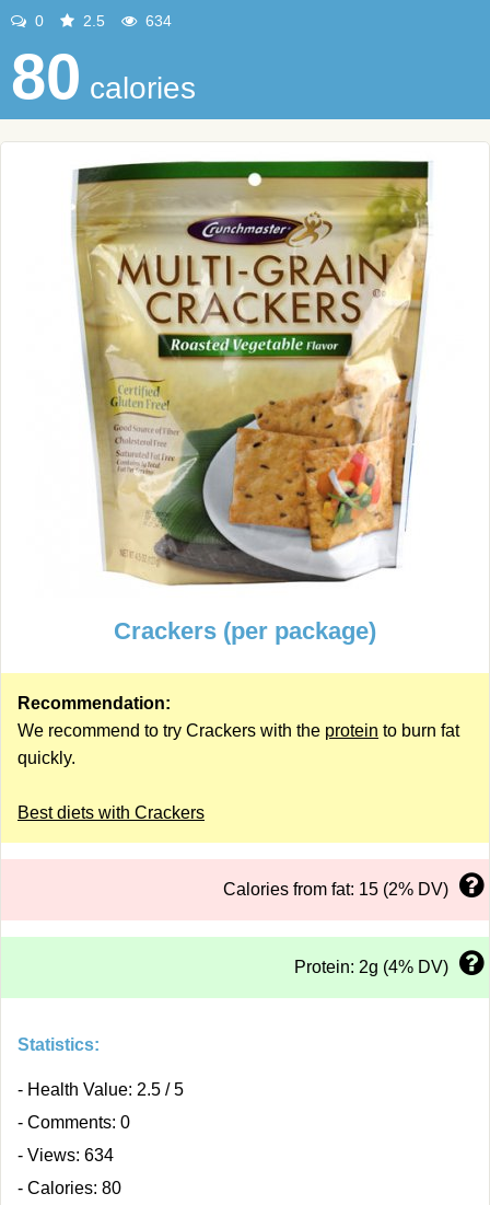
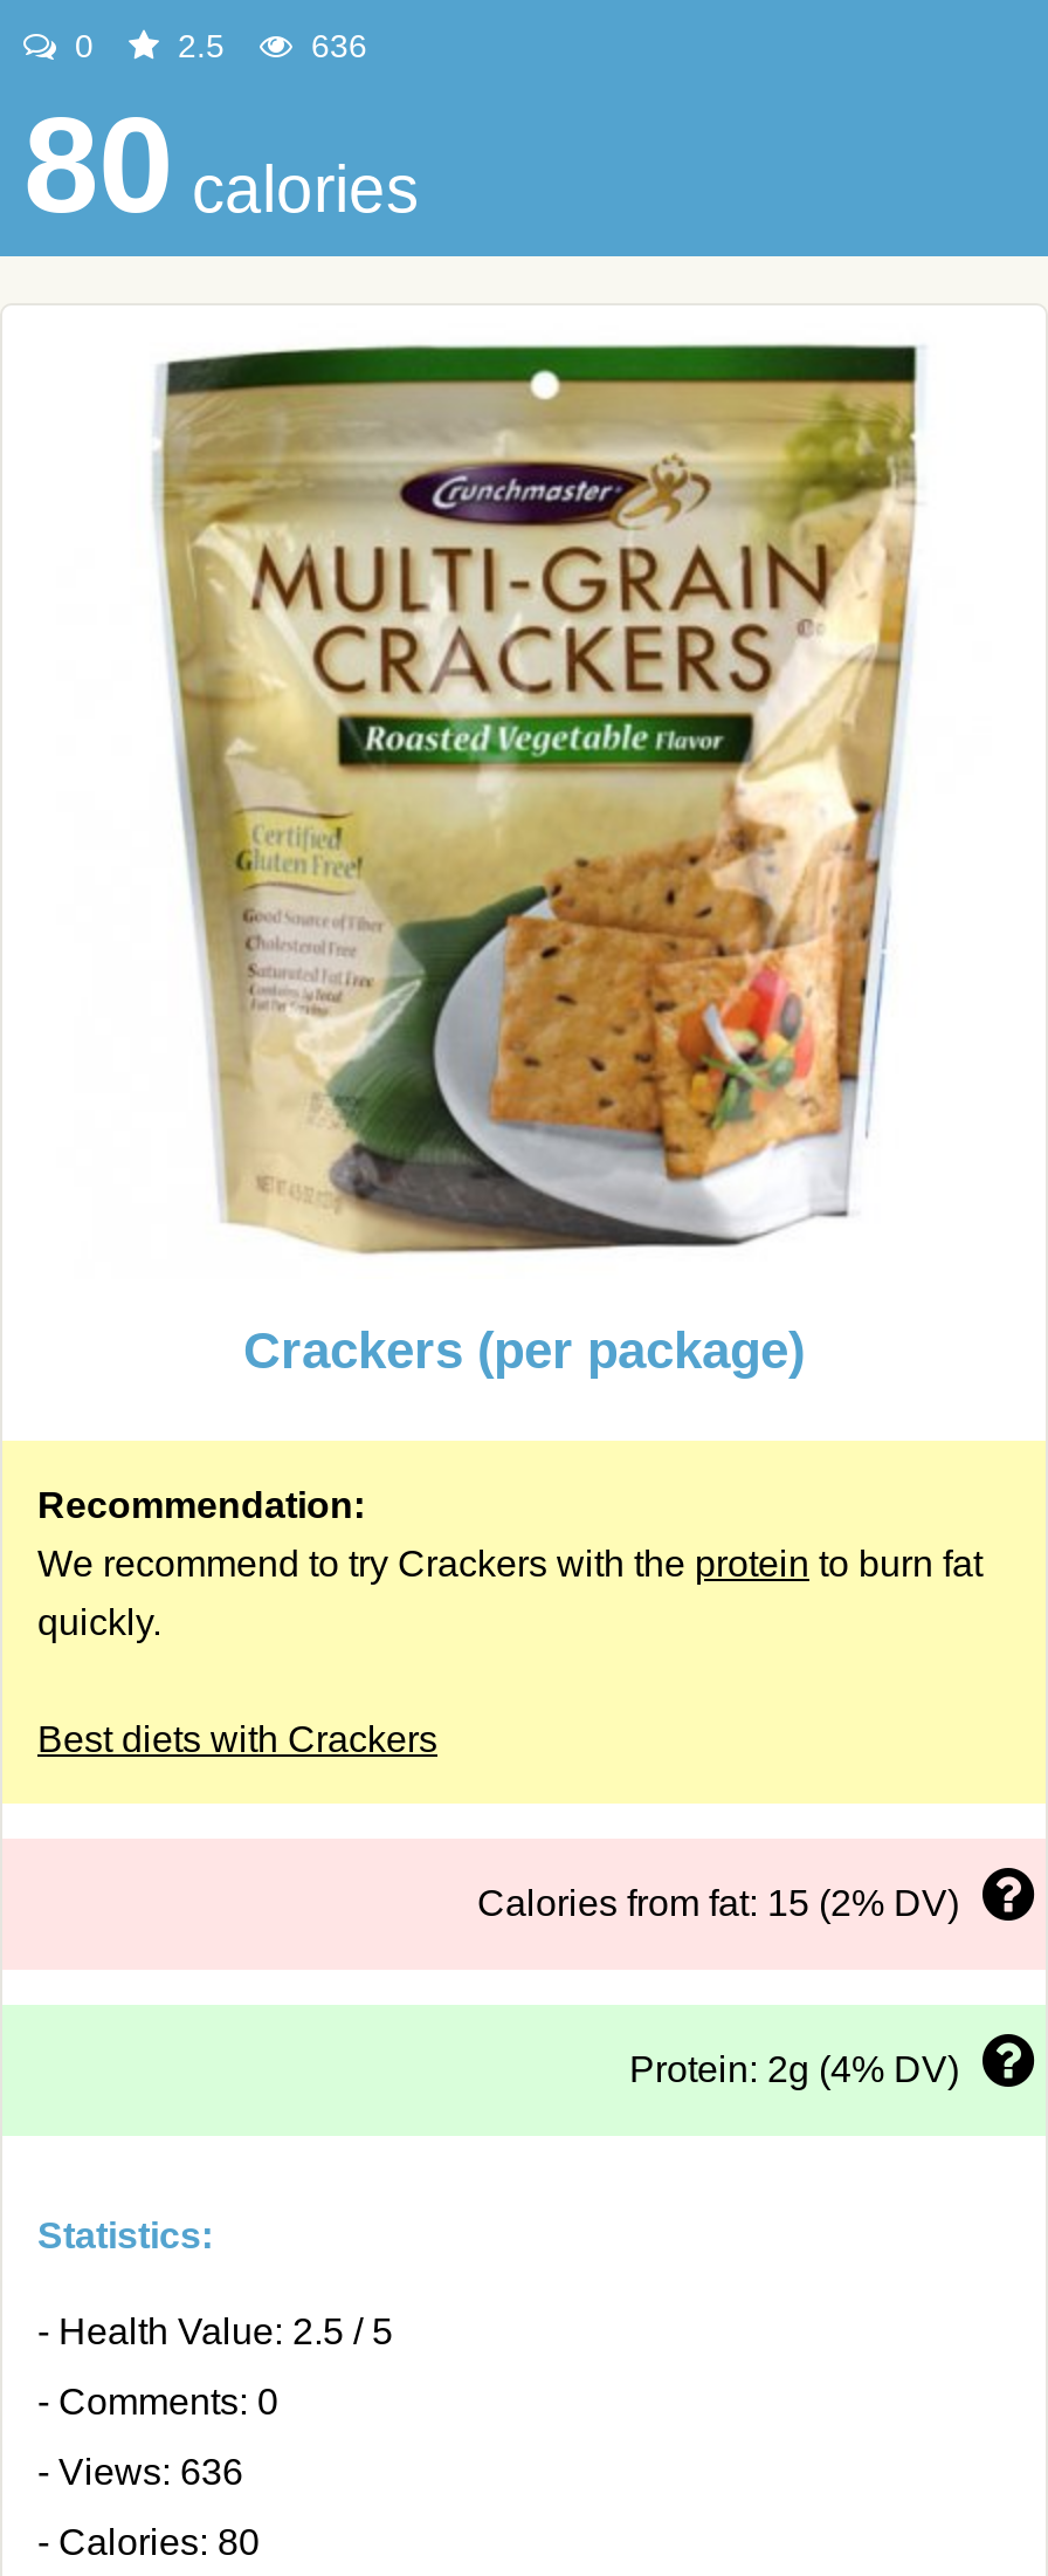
[141,12,172,30] 634 -> [302,27,367,64] 636
[17,1146,114,1165] - Views: 634 -> [37,2452,243,2492] - Views: 636

